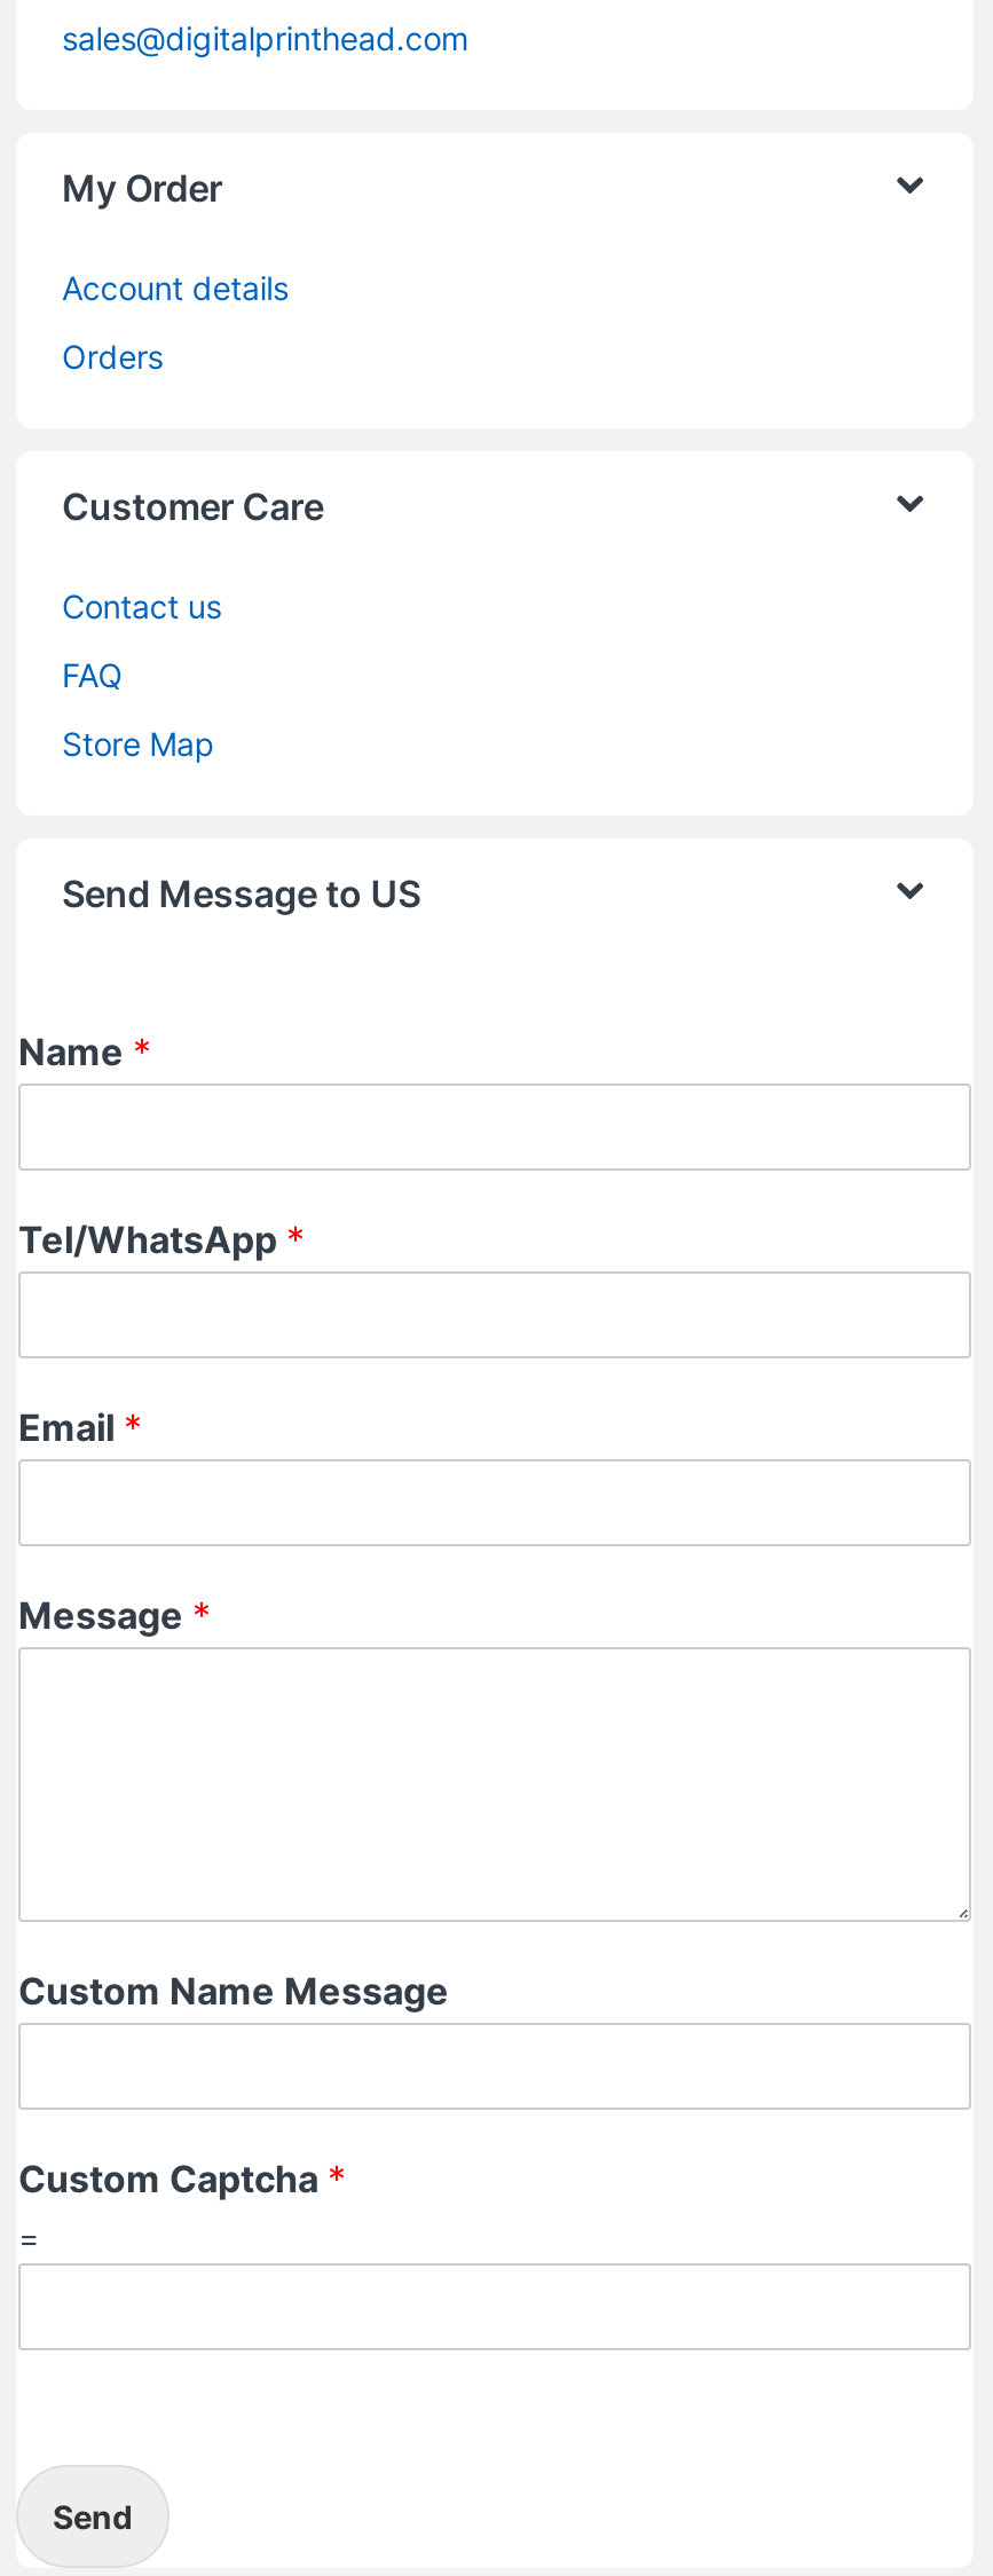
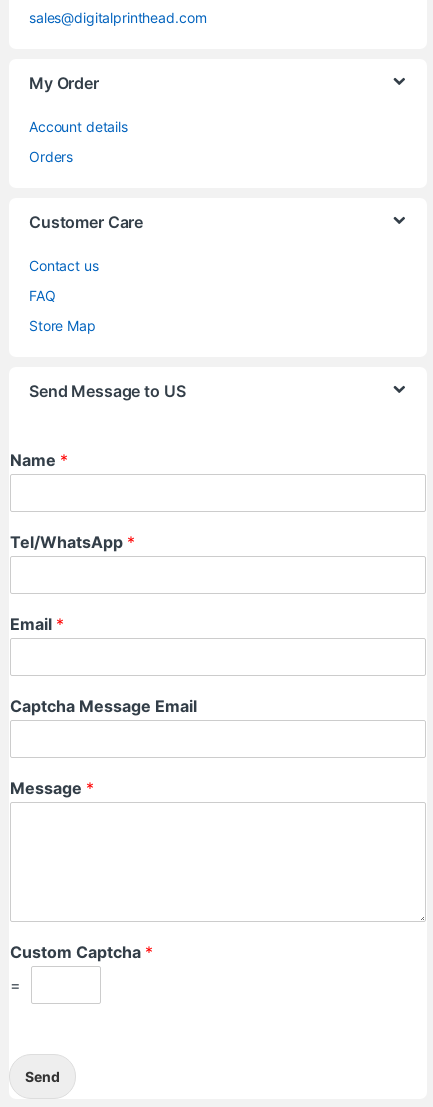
none -> [10,696,197,716] Captcha Message Email
moved [18,1592,211,1638] -> [10,778,94,798]: Message *
[18,1968,449,2014] Custom Name Message -> none

